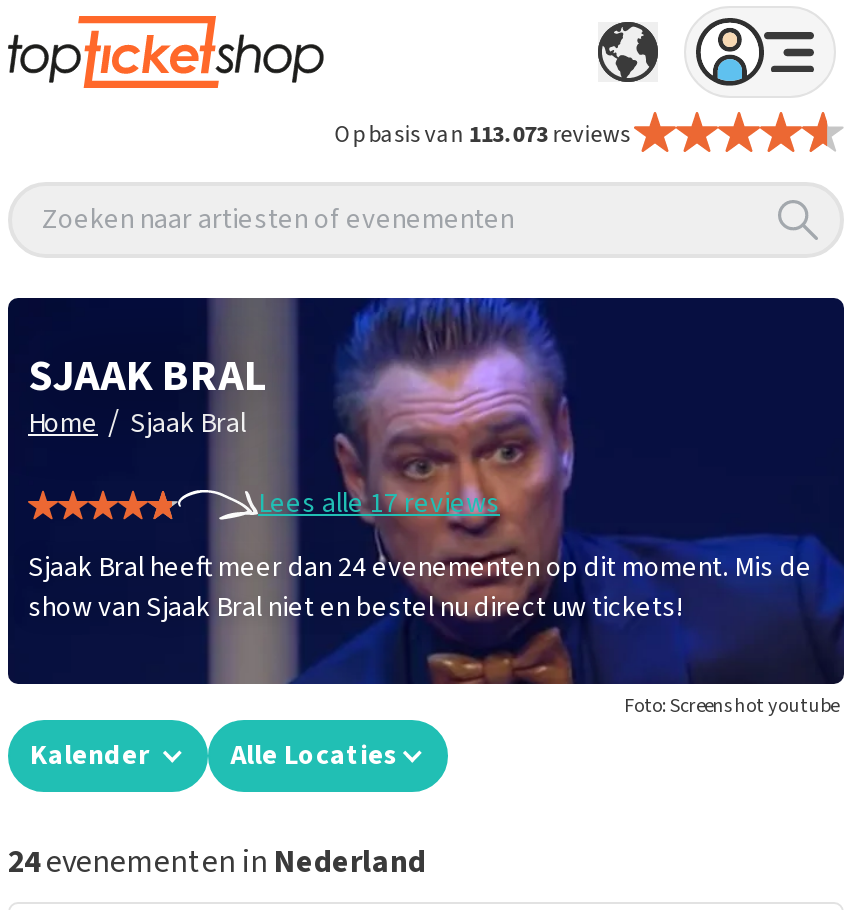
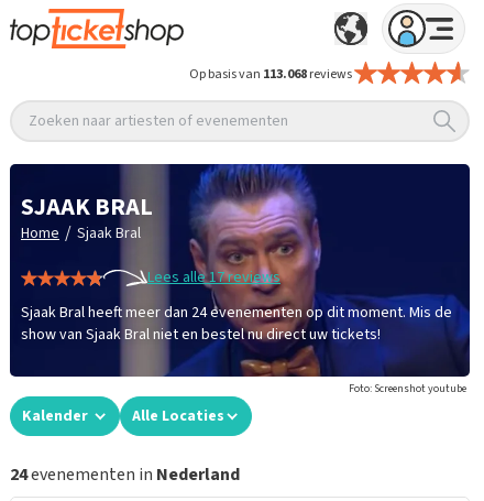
[334,118,630,152] Op basis van 113.073 reviews -> [189,65,352,84] Op basis van 113.068 reviews

